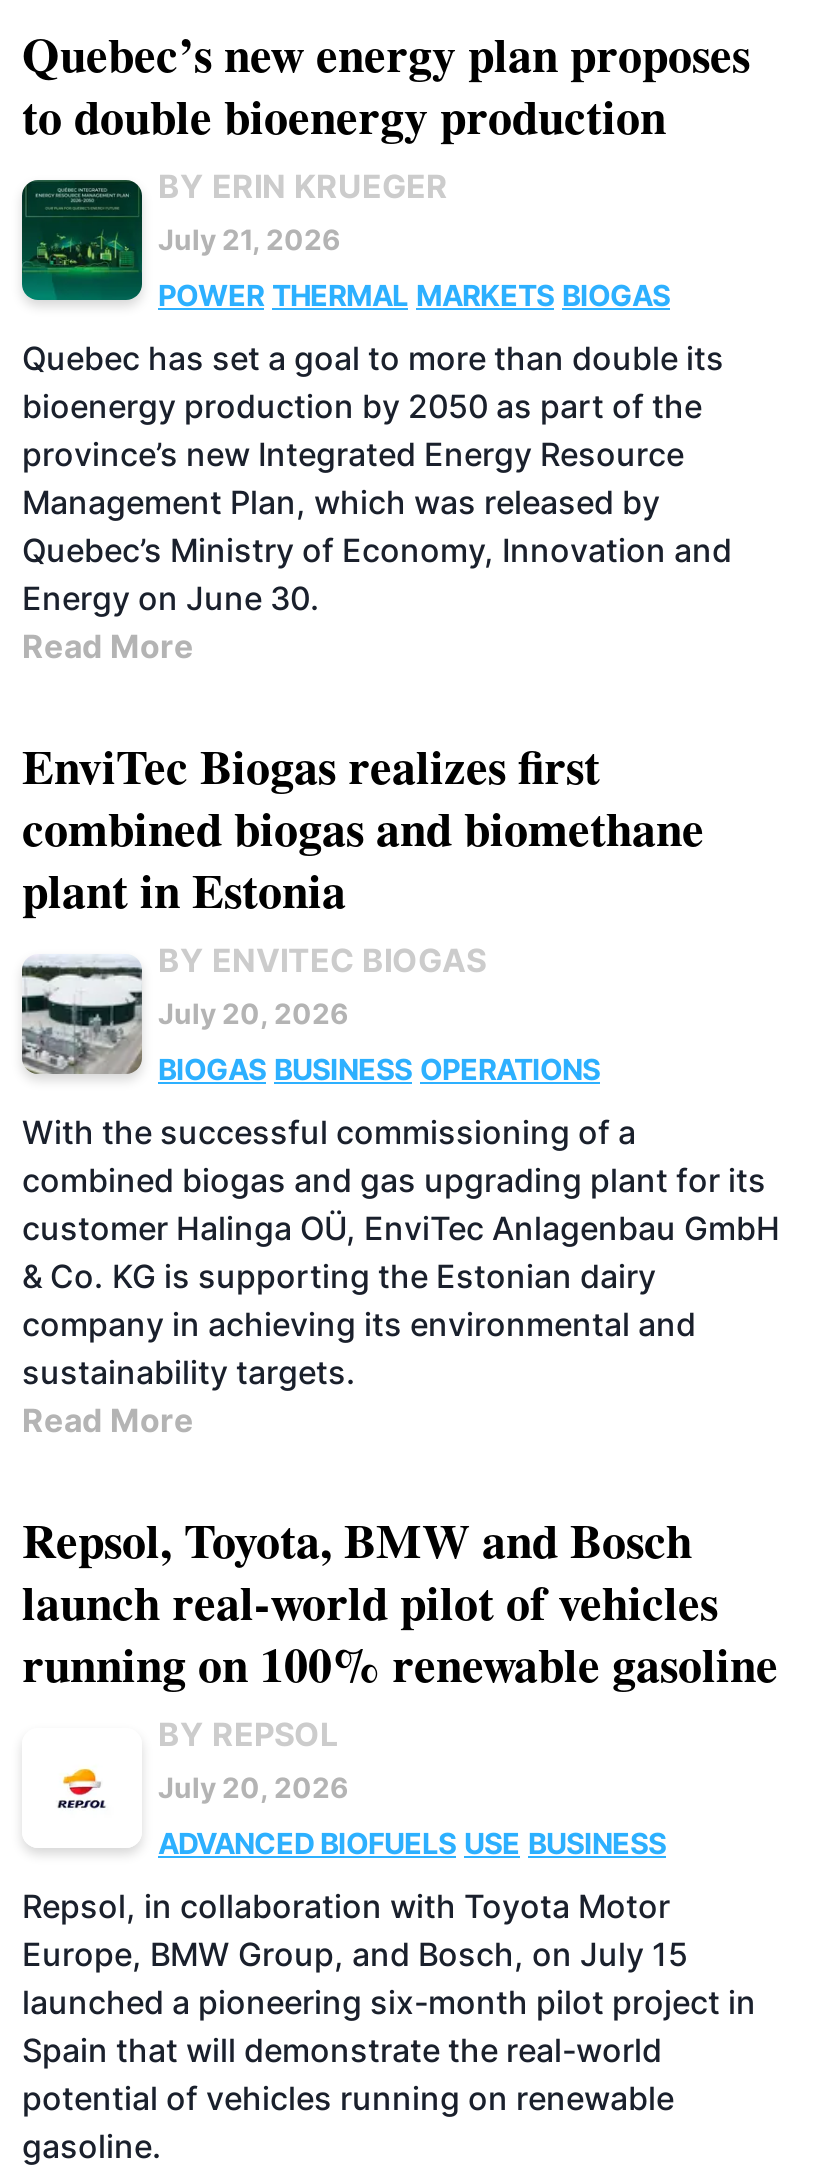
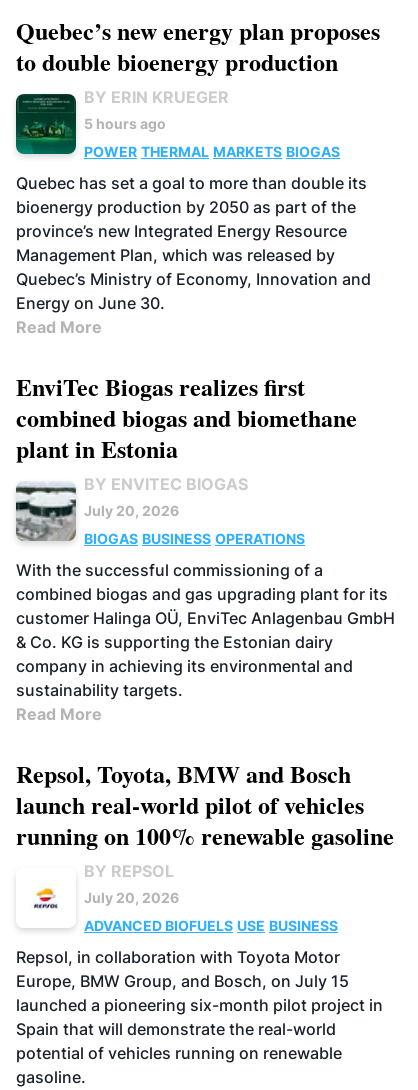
[158,222,340,256] July 21, 2026 -> [84,115,166,132] 5 hours ago

